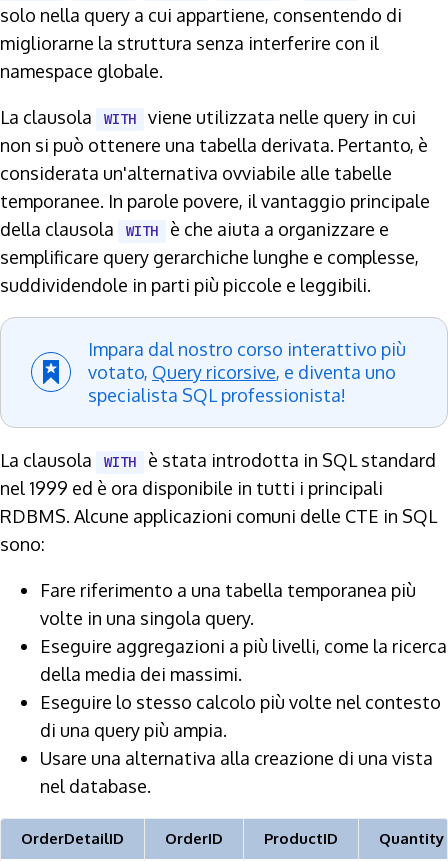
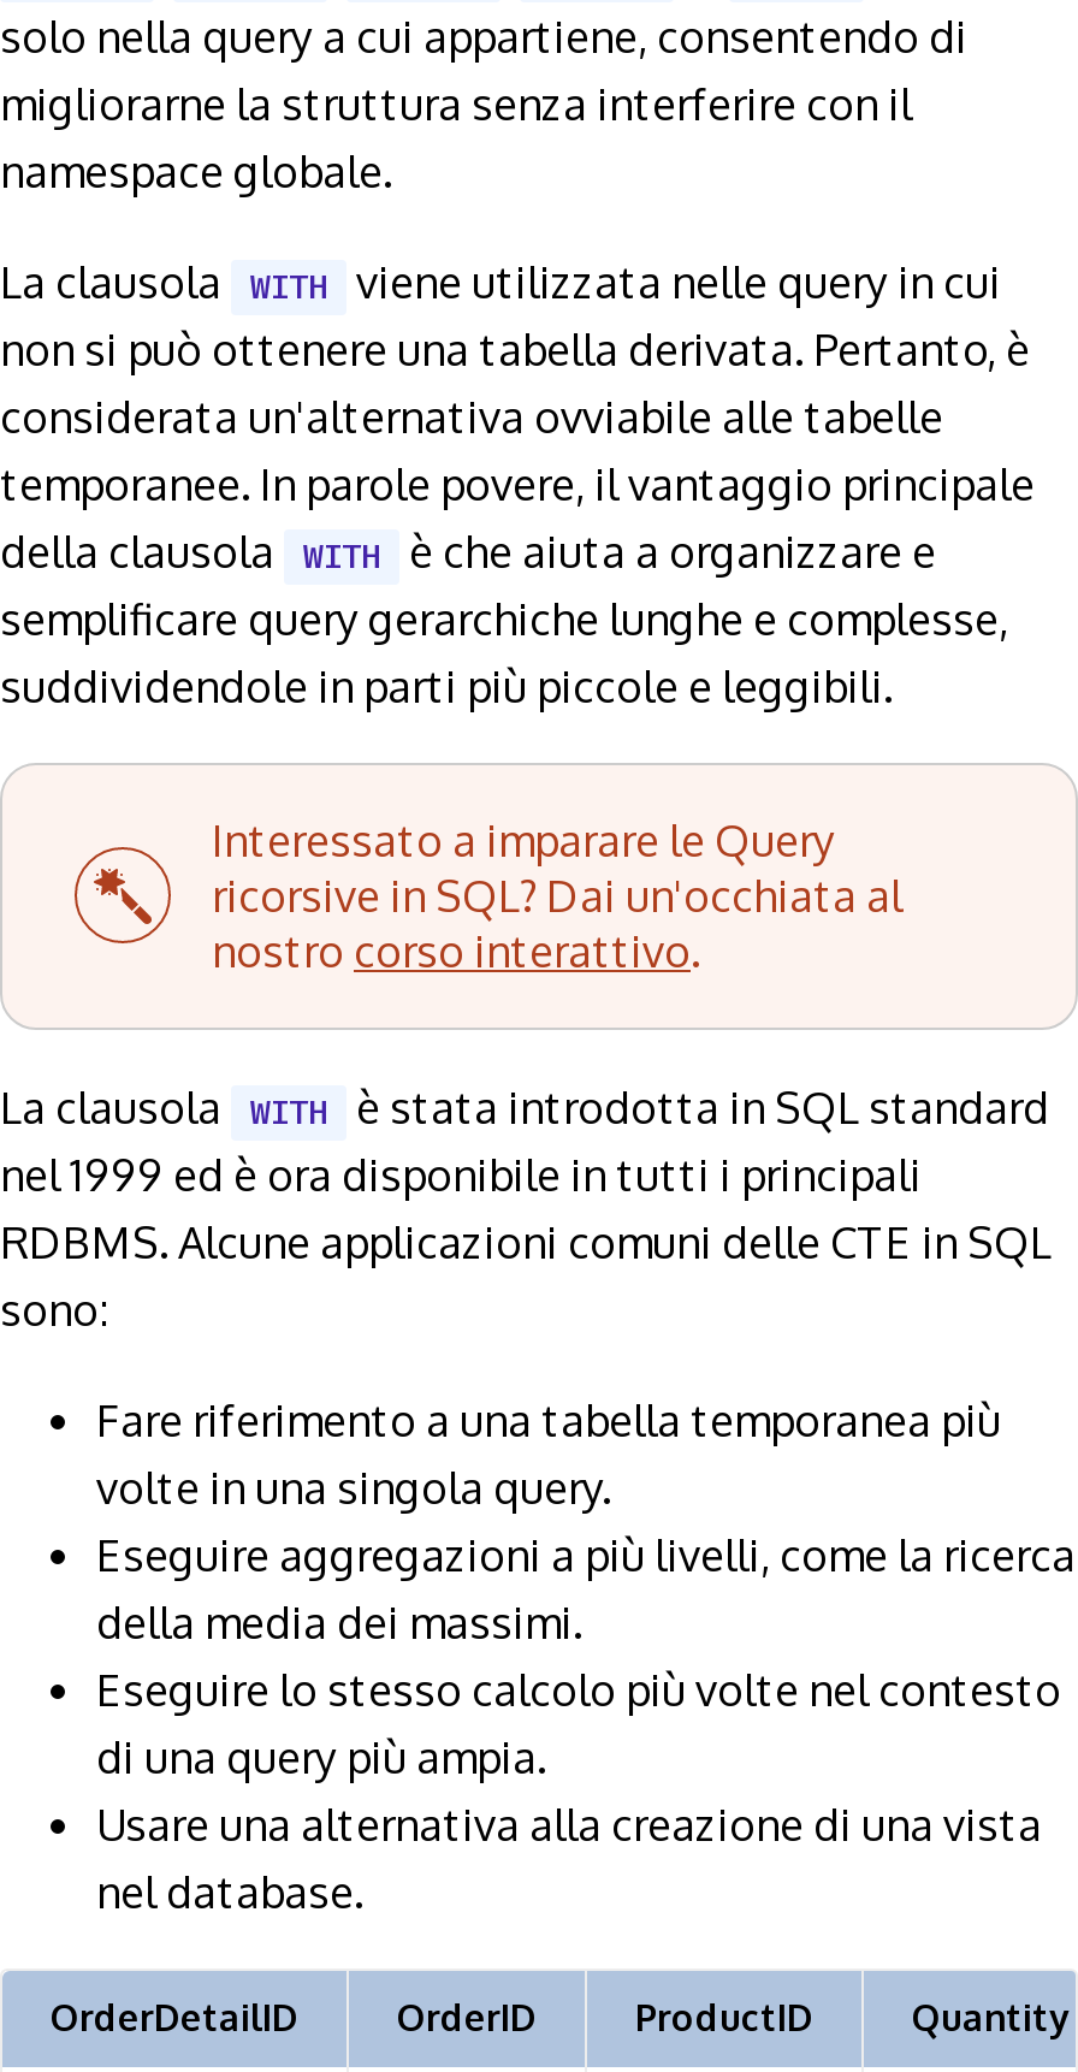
[29,337,406,405] [image] | Impara dal nostro corso interattivo più | votato, Query ricorsive, e diventa uno | specialista SQL professionista! -> [70,812,902,976] [image] | Interessato a imparare le Query | ricorsive in SQL? Dai un'occhiata al | nostro corso interattivo.

